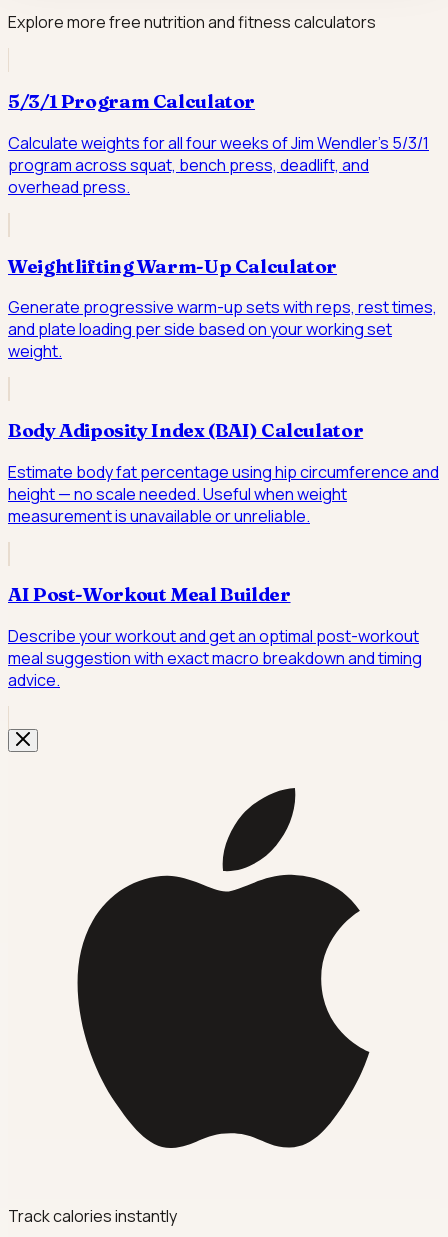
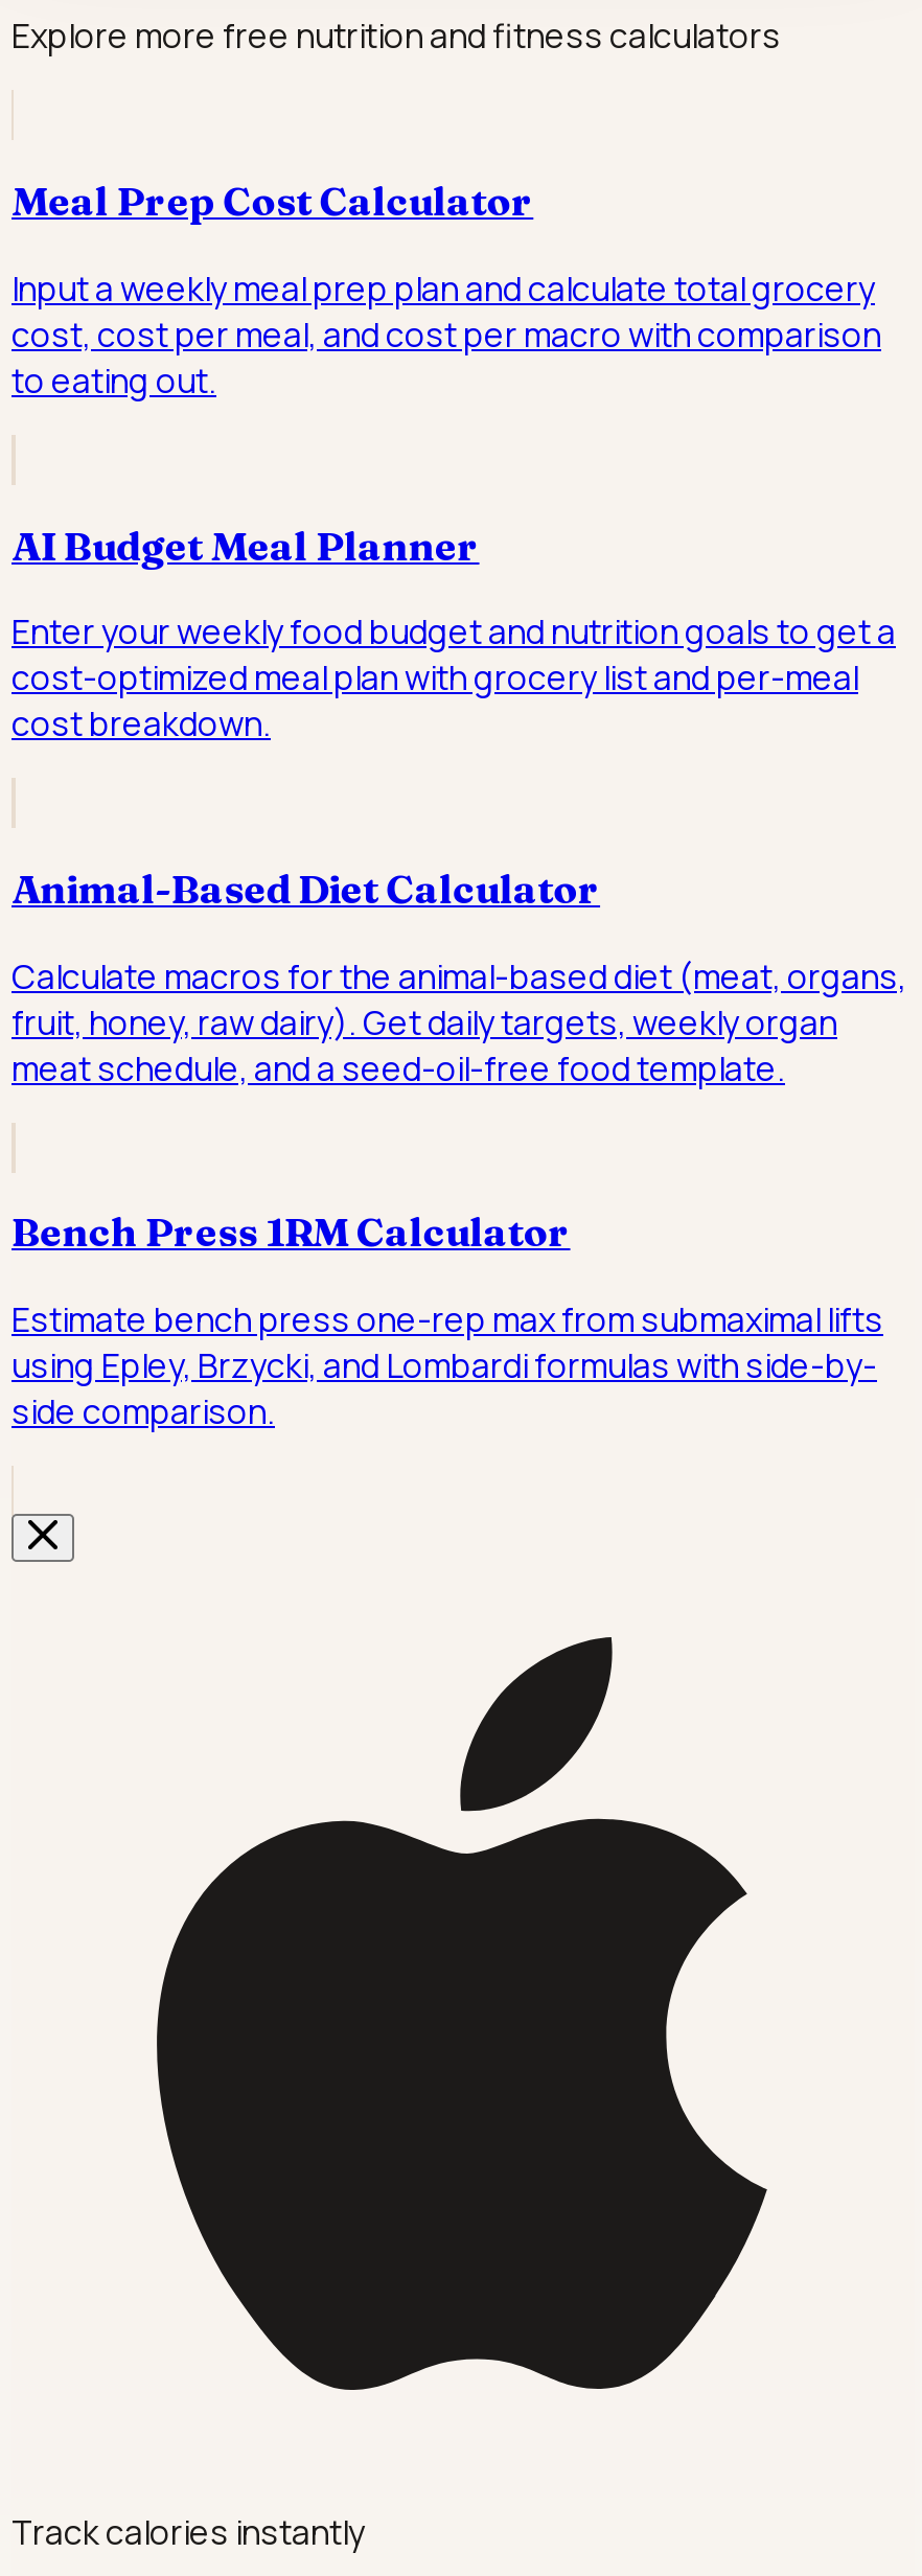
[8,90,255,113] 5/3/1 Program Calculator -> [11,178,533,226] Meal Prep Cost Calculator
[8,132,429,198] Calculate weights for all four weeks of Jim Wendler's 5/3/1 | program across squat, bench press, deadlift, and | overhead press. -> [11,265,881,403] Input a weekly meal prep plan and calculate total grocery | cost, cost per meal, and cost per macro with comparison | to eating out.
[8,254,337,277] Weightlifting Warm-Up Calculator -> [11,522,479,570] AI Budget Meal Planner
[8,296,437,362] Generate progressive warm-up sets with reps, rest times, | and plate loading per side based on your working set | weight. -> [11,609,896,747] Enter your weekly food budget and nutrition goals to get a | cost-optimized meal plan with grocery list and per-meal | cost breakdown.
[8,419,363,442] Body Adiposity Index (BAI) Calculator -> [11,866,600,914] Animal-Based Diet Calculator
[8,461,439,527] Estimate body fat percentage using hip circumference and | height — no scale needed. Useful when weight | measurement is unavailable or unreliable. -> [11,953,906,1091] Calculate macros for the animal-based diet (meat, organs, | fruit, honey, raw dairy). Get daily targets, weekly organ | meat schedule, and a seed-oil-free food template.
[8,583,290,606] AI Post-Workout Meal Builder -> [11,1209,570,1257] Bench Press 1RM Calculator
[8,625,422,691] Describe your workout and get an optimal post-workout | meal suggestion with exact macro breakdown and timing | advice. -> [11,1297,883,1435] Estimate bench press one-rep max from submaximal lifts | using Epley, Brzycki, and Lombardi formulas with side-by- | side comparison.

